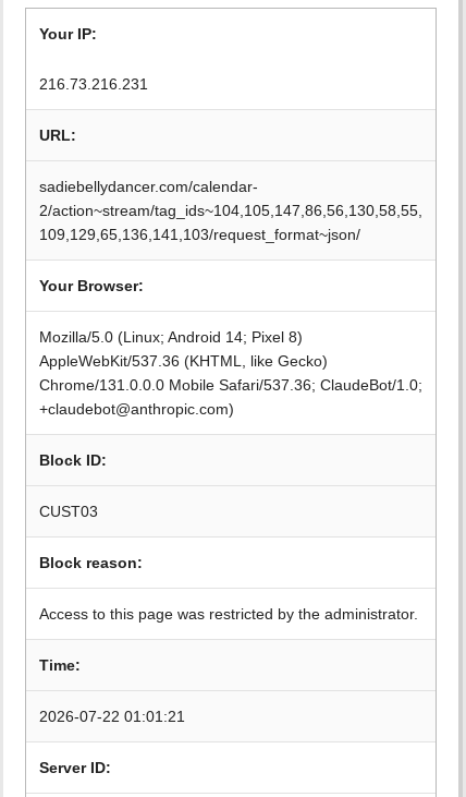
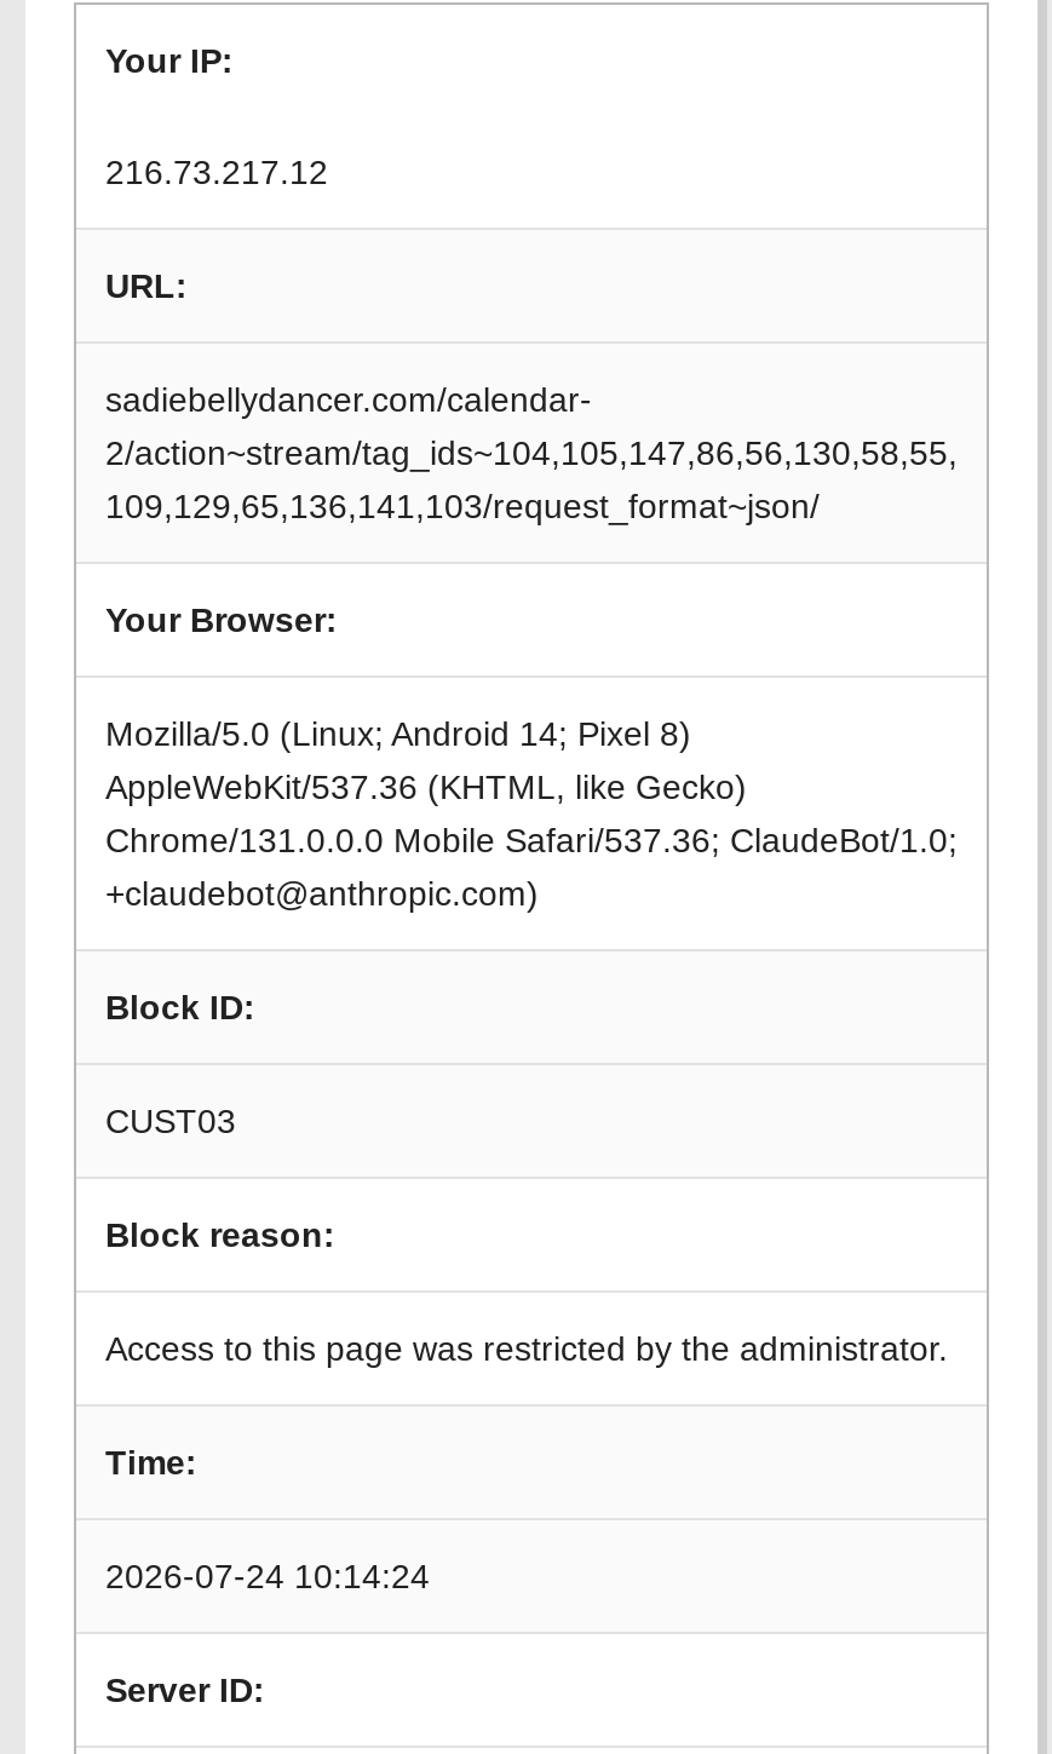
[39,75,148,93] 216.73.216.231 -> [105,153,328,191] 216.73.217.12
[39,708,185,725] 2026-07-22 01:01:21 -> [105,1557,430,1595] 2026-07-24 10:14:24

